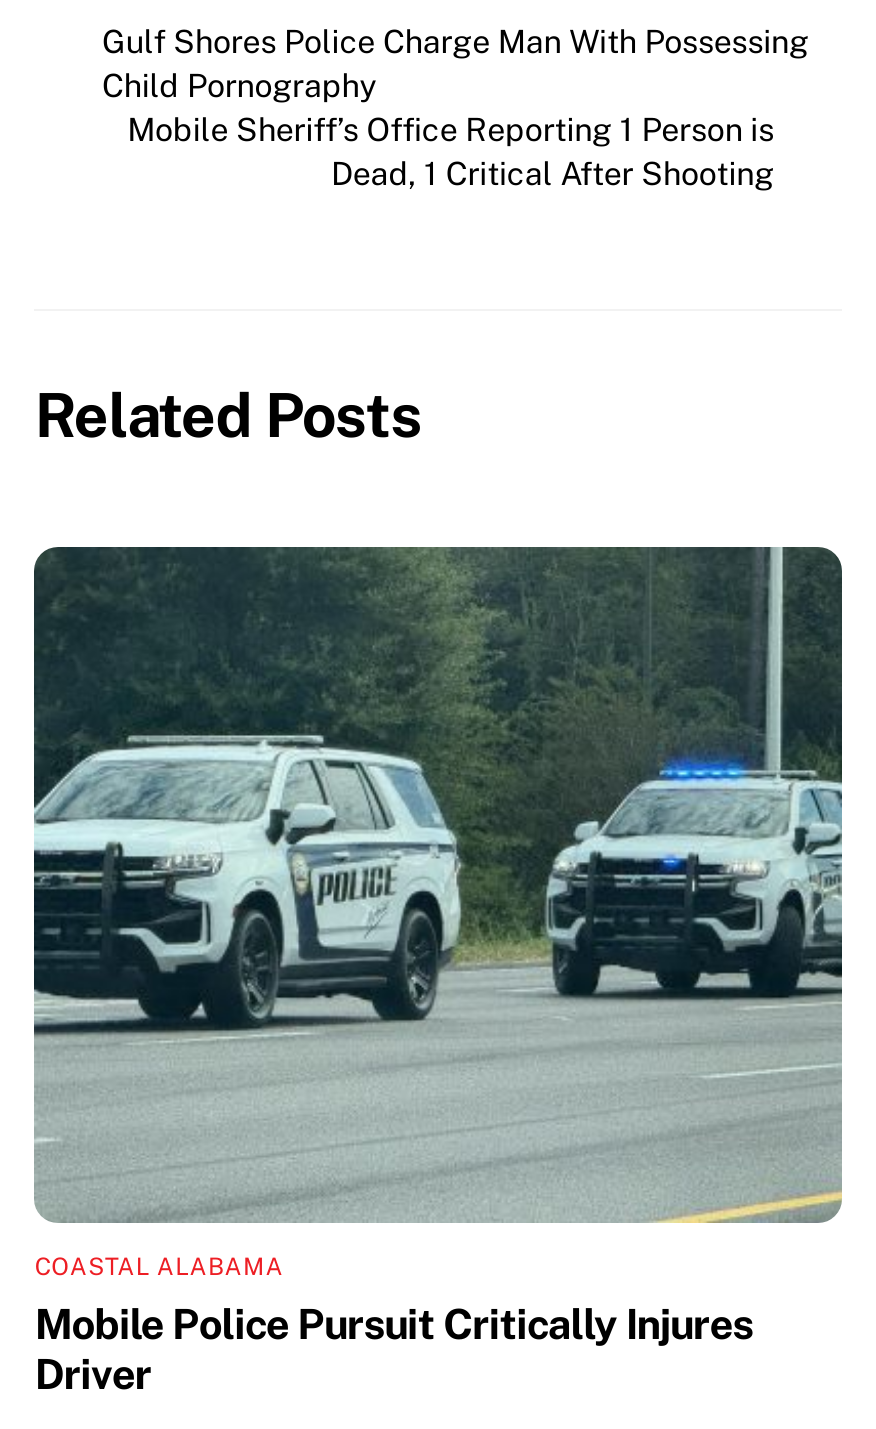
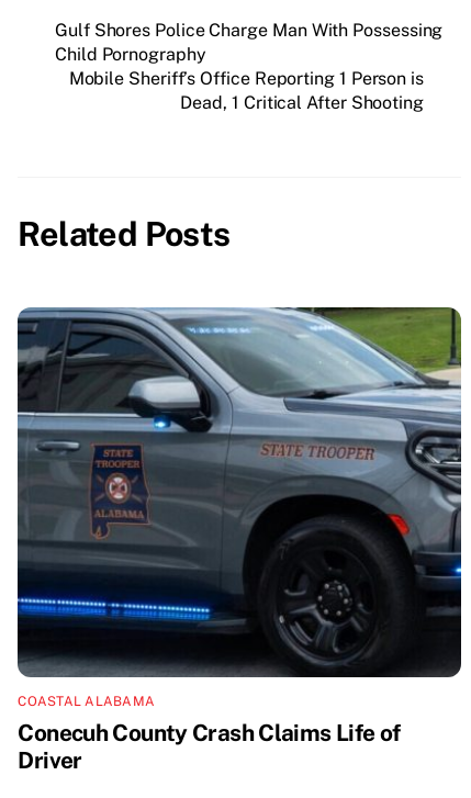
[32,545,844,1349] [image] | Mobile Police Pursuit Critically Injures -> [16,306,462,746] [image] | Conecuh County Crash Claims Life of

